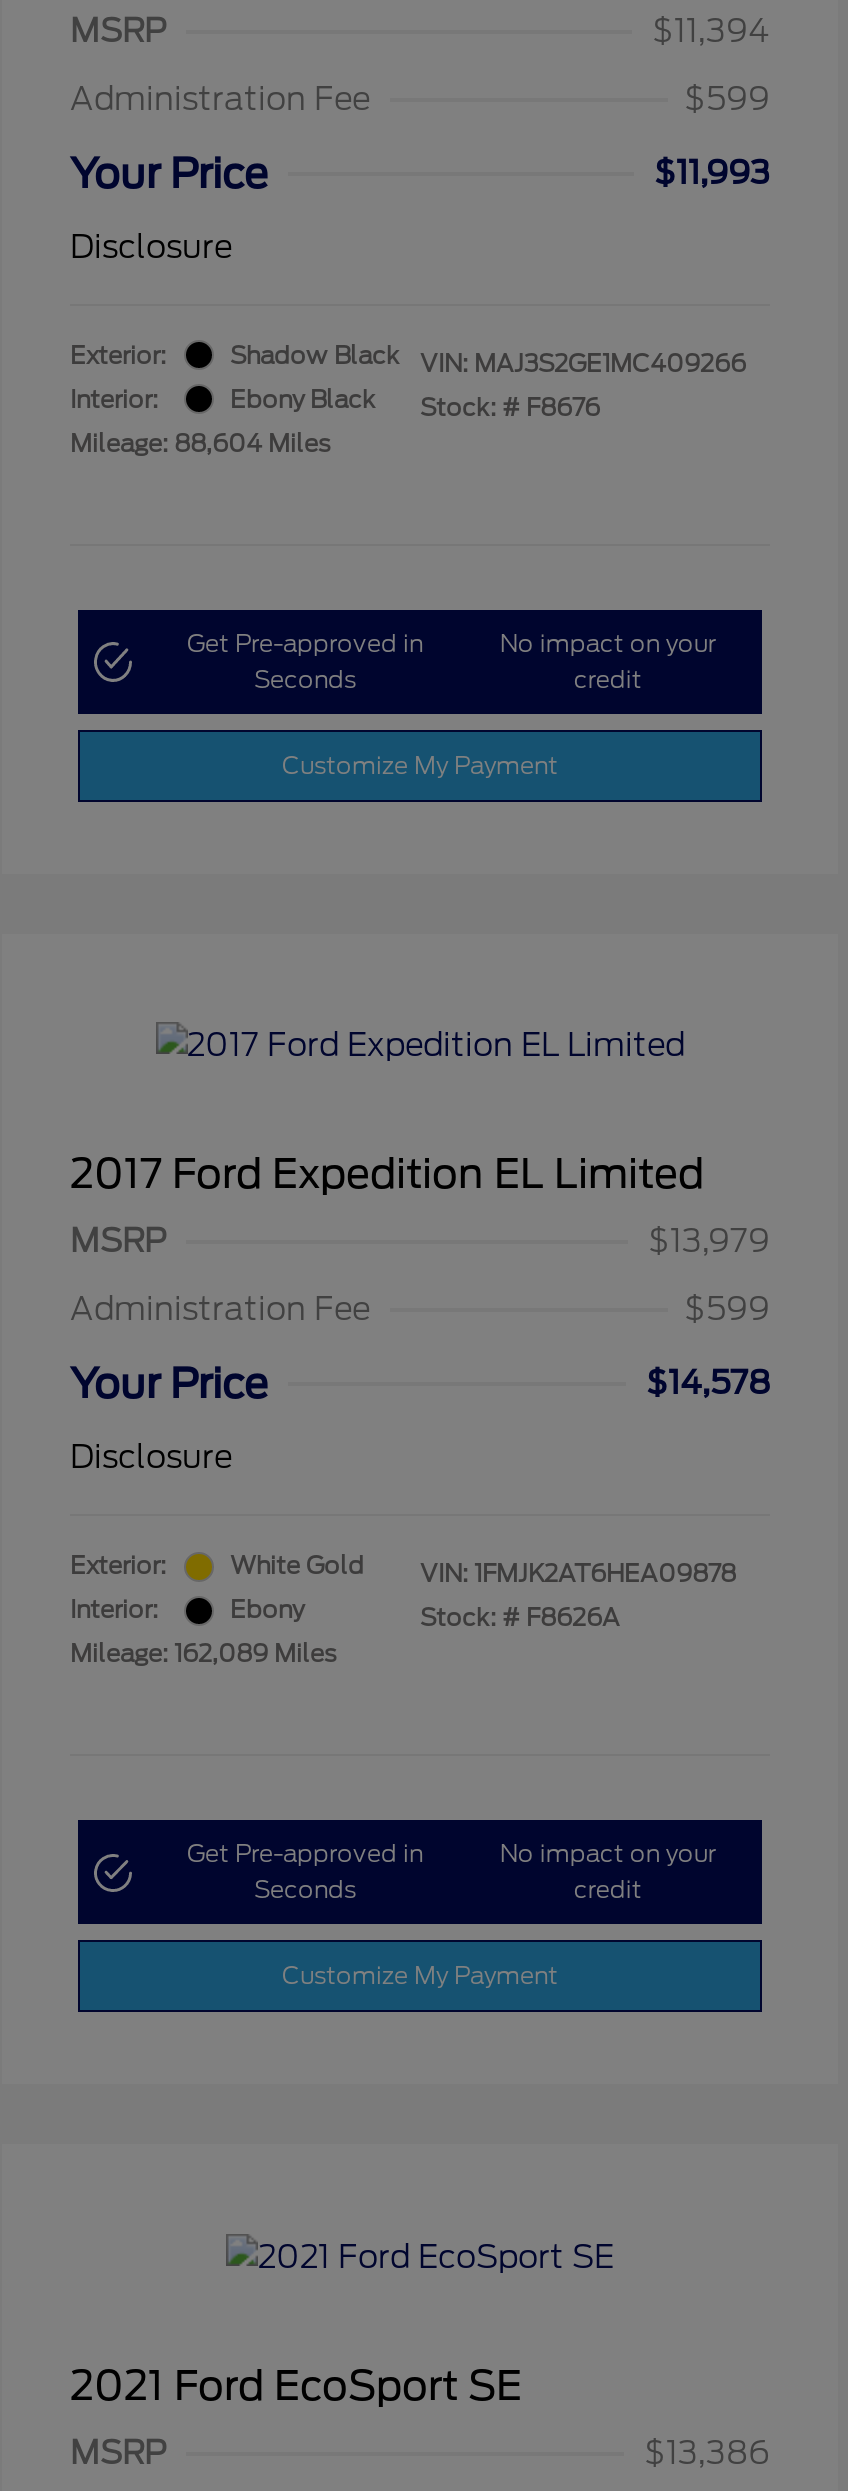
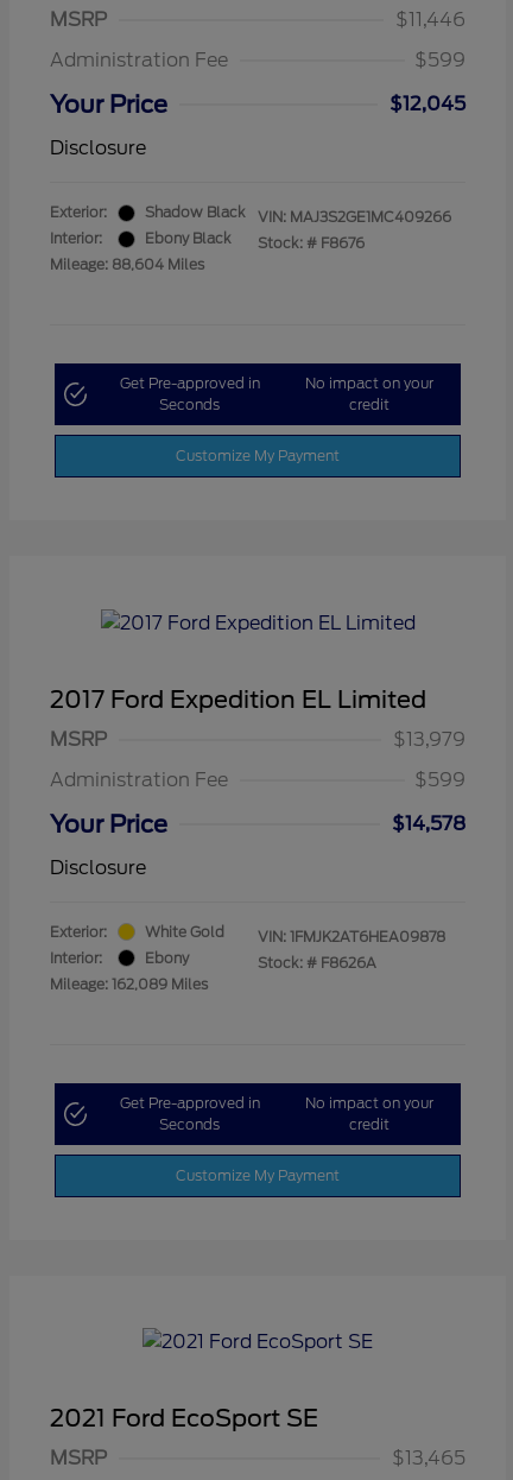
[652,11,770,49] $11,394 -> [395,9,465,31] $11,446
[654,153,770,191] $11,993 -> [389,93,465,115] $12,045
[644,2434,770,2472] $13,386 -> [392,1447,465,1470] $13,465

